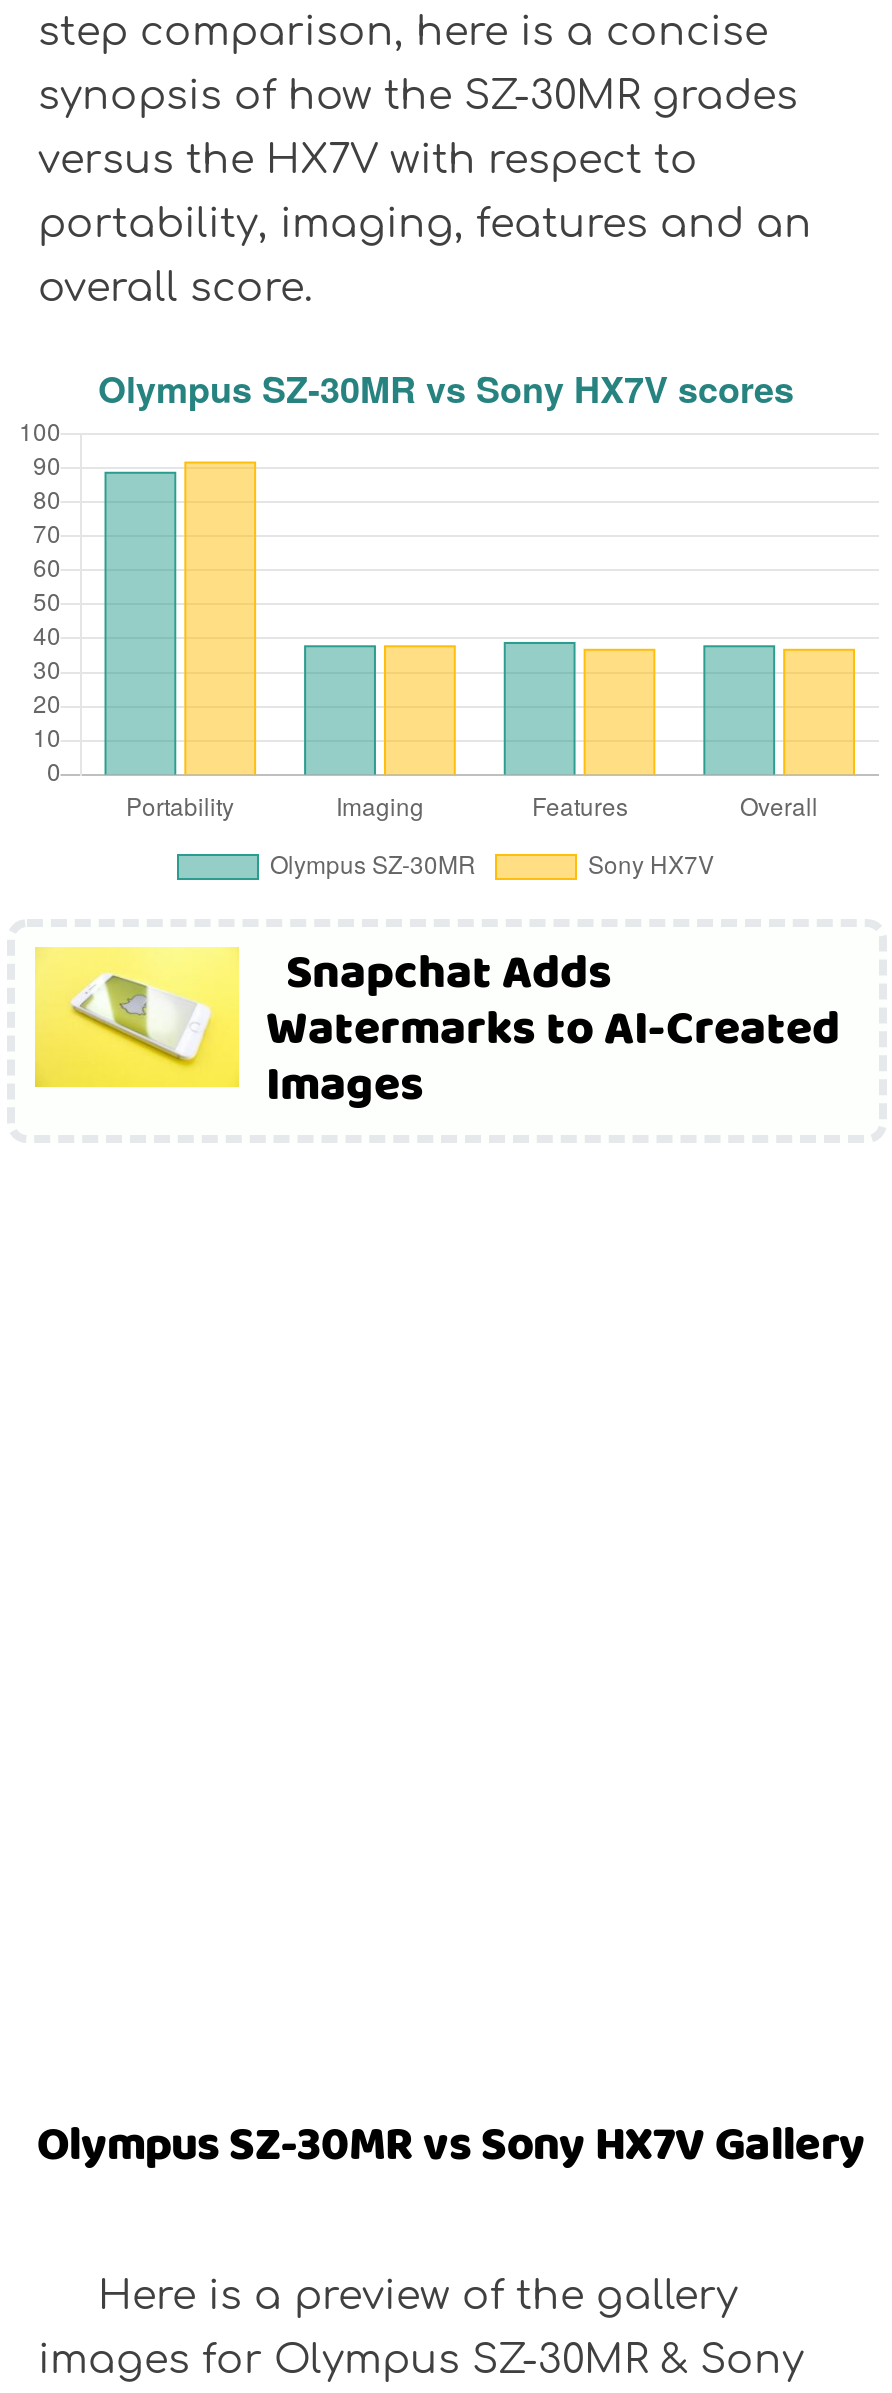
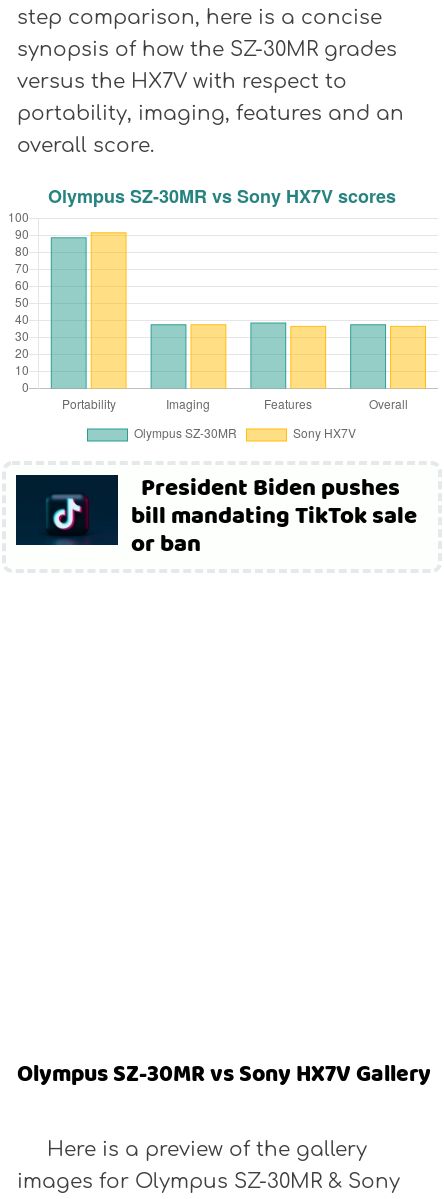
[33,937,840,1125] [image] | Snapchat Adds | Watermarks to AI-Created | Images -> [15,470,417,564] [image] | President Biden pushes | bill mandating TikTok sale | or ban

